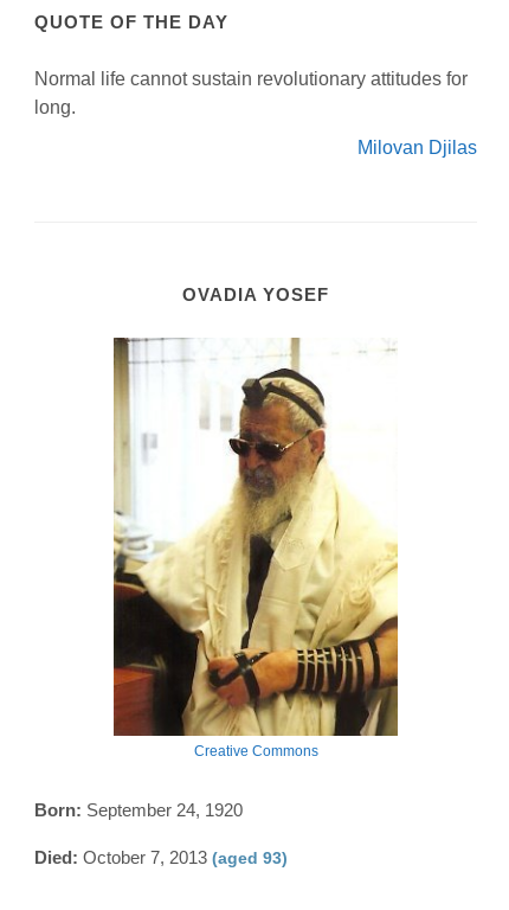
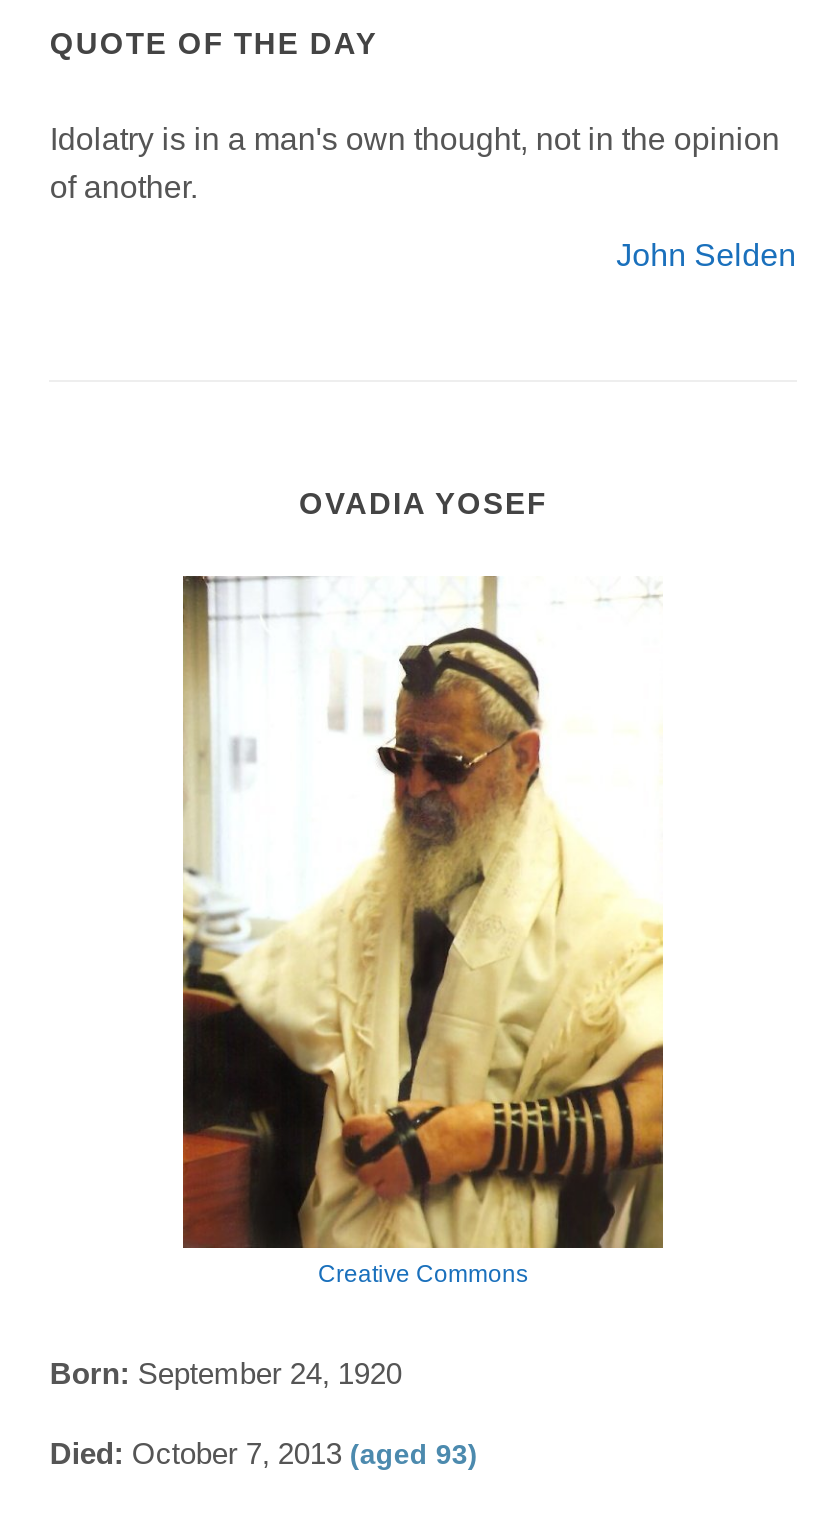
[35,69,468,117] Normal life cannot sustain revolutionary attitudes for | long. -> [50,122,780,204] Idolatry is in a man's own thought, not in the opinion | of another.
[357,137,477,157] Milovan Djilas -> [616,238,796,272] John Selden

